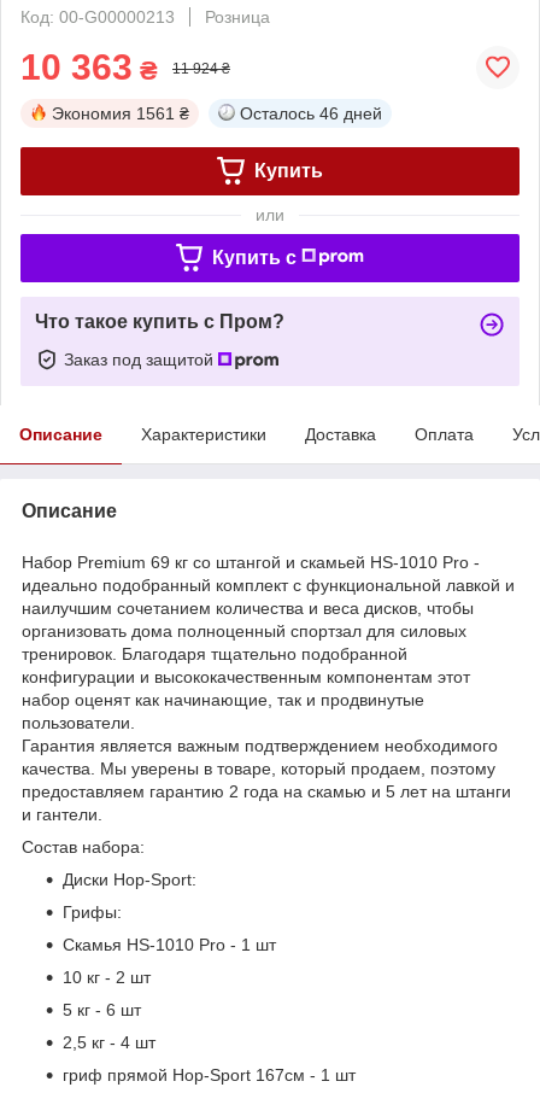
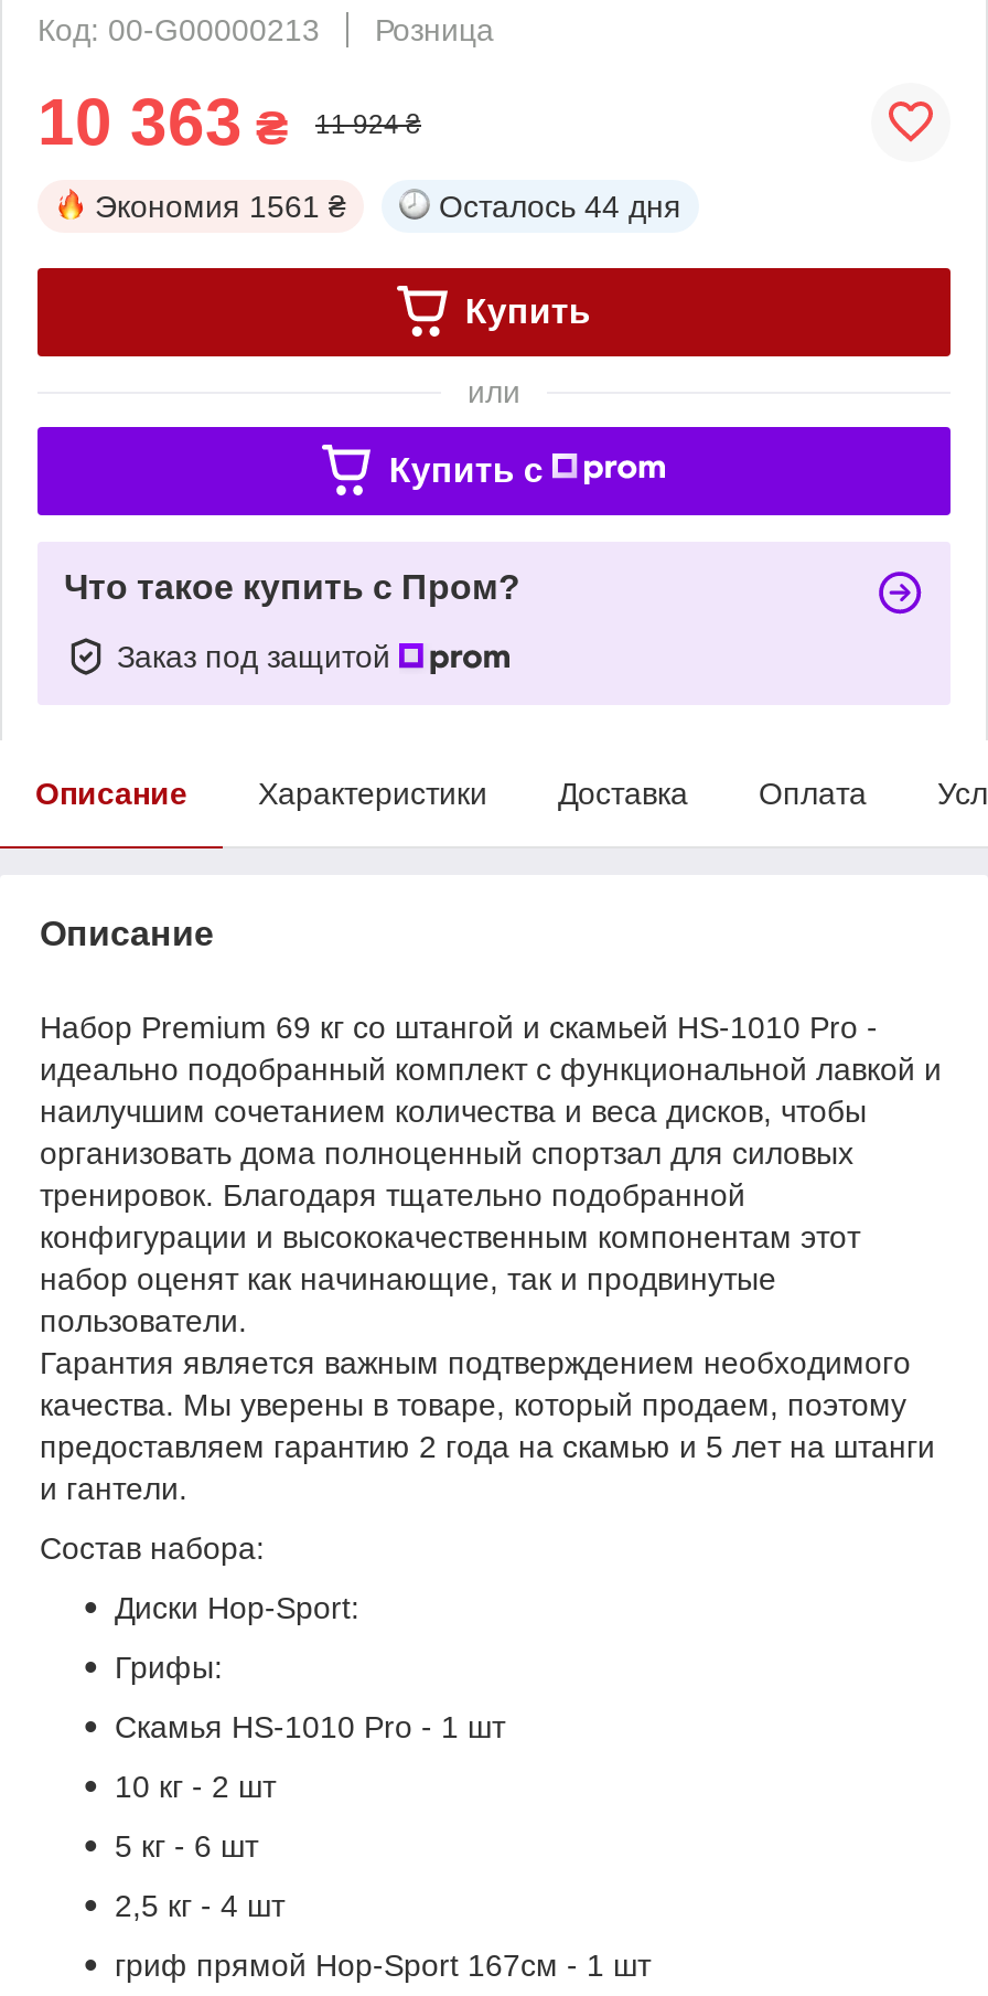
[240,104,382,123] Осталось 46 дней -> [439,188,681,224] Осталось 44 дня

